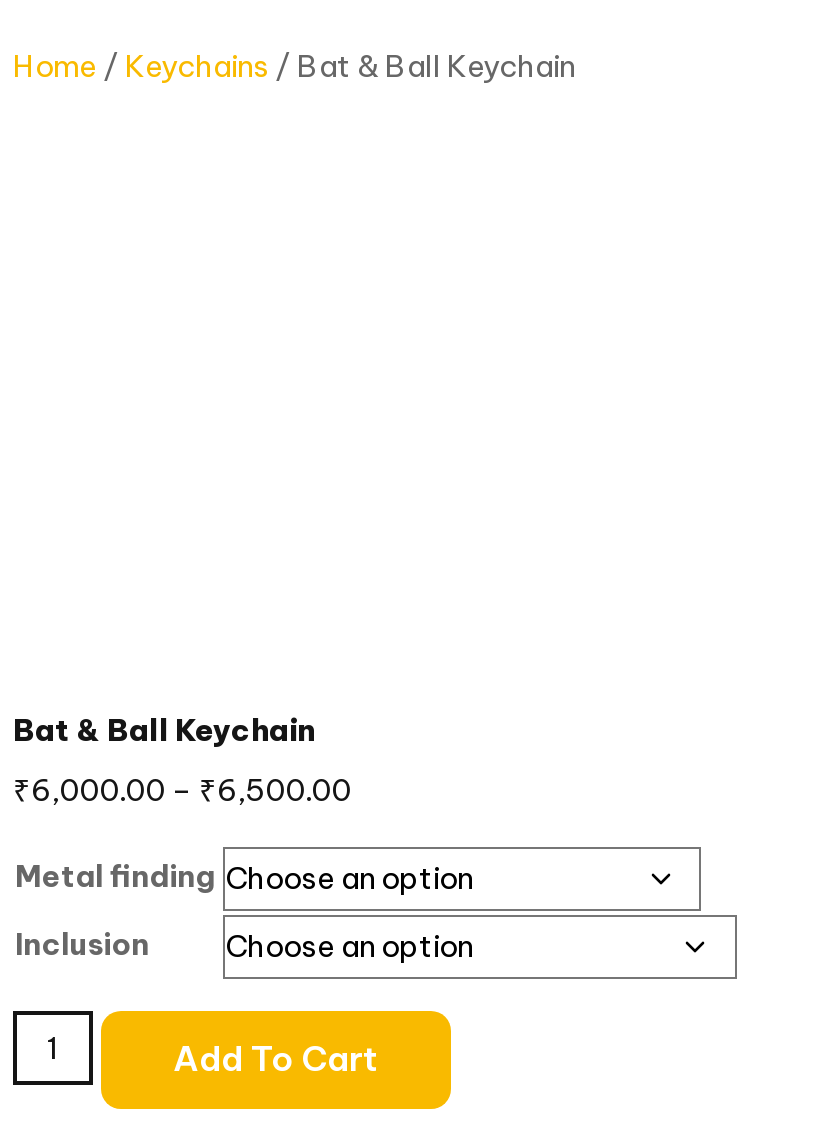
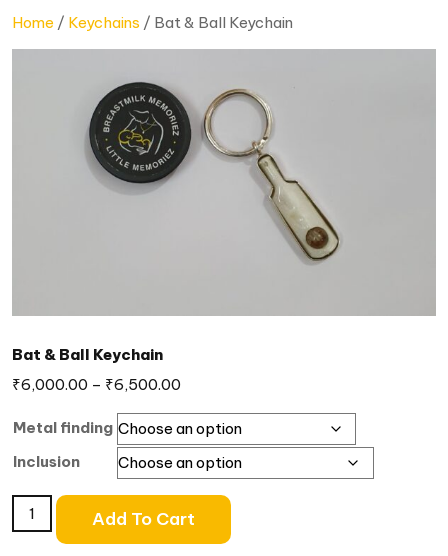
none -> [12,49,436,316] [image]

